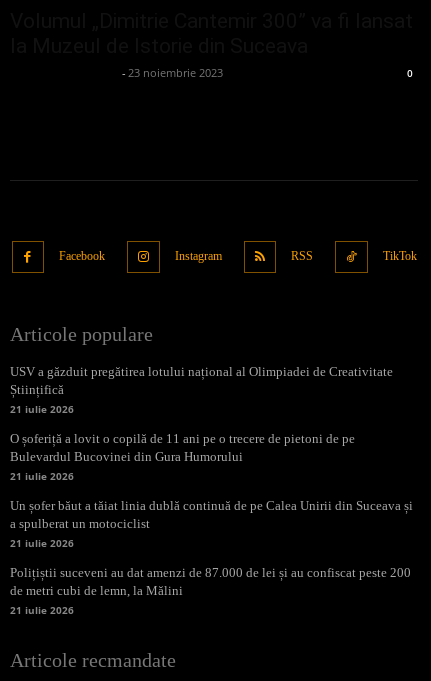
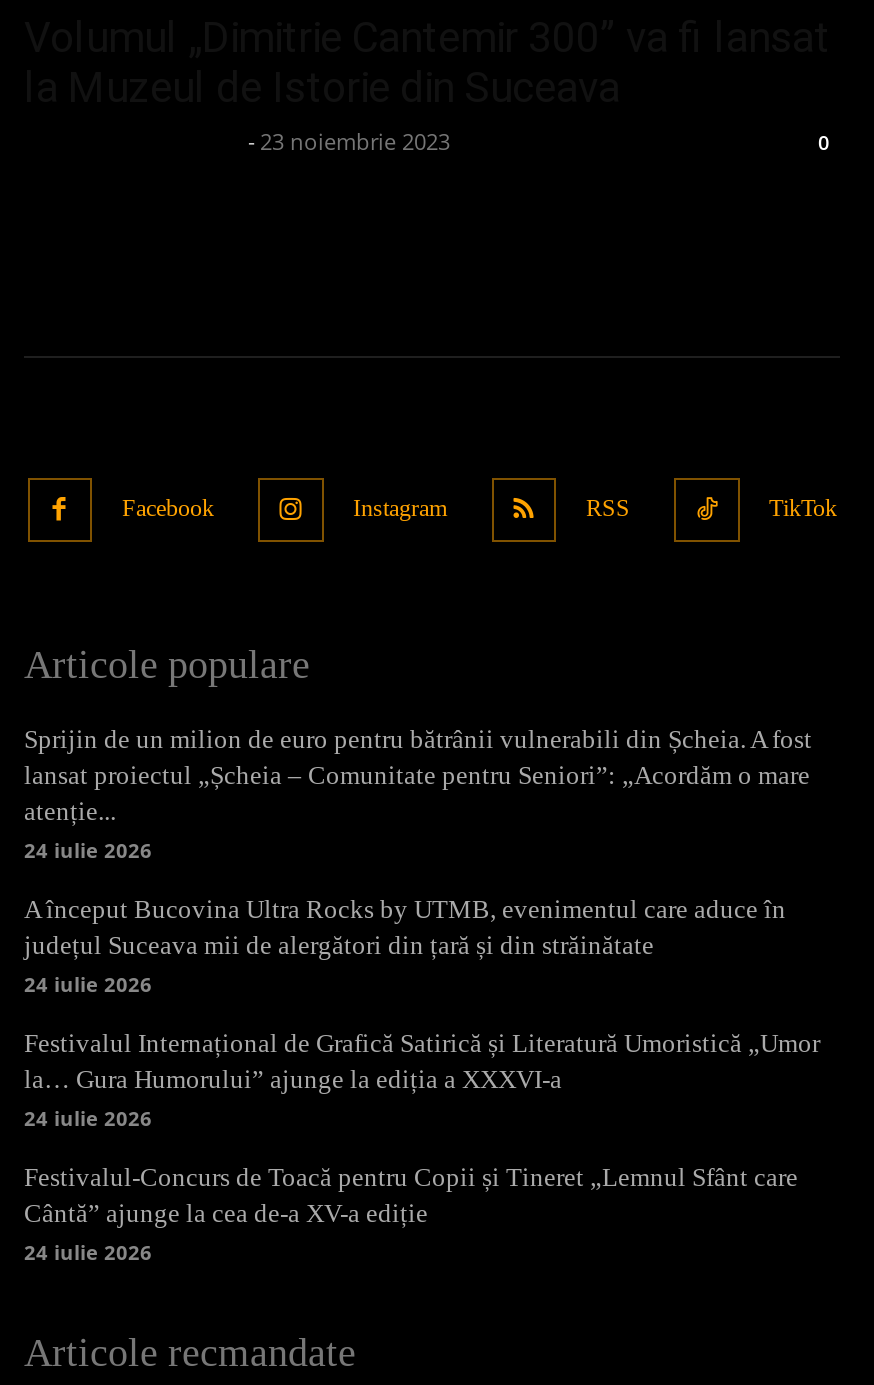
[10,364,393,416] USV a găzduit pregătirea lotului național al Olimpiadei de Creativitate | Științifică | 21 iulie 2026 -> [24,724,812,864] Sprijin de un milion de euro pentru bătrânii vulnerabili din Șcheia. A fost | lansat proiectul „Șcheia – Comunitate pentru Seniori”: „Acordăm o mare | atenție... | 24 iulie 2026
[10,431,355,483] O șoferiță a lovit o copilă de 11 ani pe o trecere de pietoni de pe | Bulevardul Bucovinei din Gura Humorului | 21 iulie 2026 -> [24,894,786,998] A început Bucovina Ultra Rocks by UTMB, evenimentul care aduce în | județul Suceava mii de alergători din țară și din străinătate | 24 iulie 2026
[10,498,413,550] Un șofer băut a tăiat linia dublă continuă de pe Calea Unirii din Suceava și | a spulberat un motociclist | 21 iulie 2026 -> [24,1028,820,1132] Festivalul Internațional de Grafică Satirică și Literatură Umoristică „Umor | la… Gura Humorului” ajunge la ediția a XXXVI-a | 24 iulie 2026
[10,565,411,617] Polițiștii suceveni au dat amenzi de 87.000 de lei și au confiscat peste 200 | de metri cubi de lemn, la Mălini | 21 iulie 2026 -> [24,1162,798,1266] Festivalul-Concurs de Toacă pentru Copii și Tineret „Lemnul Sfânt care | Cântă” ajunge la cea de-a XV-a ediție | 24 iulie 2026

